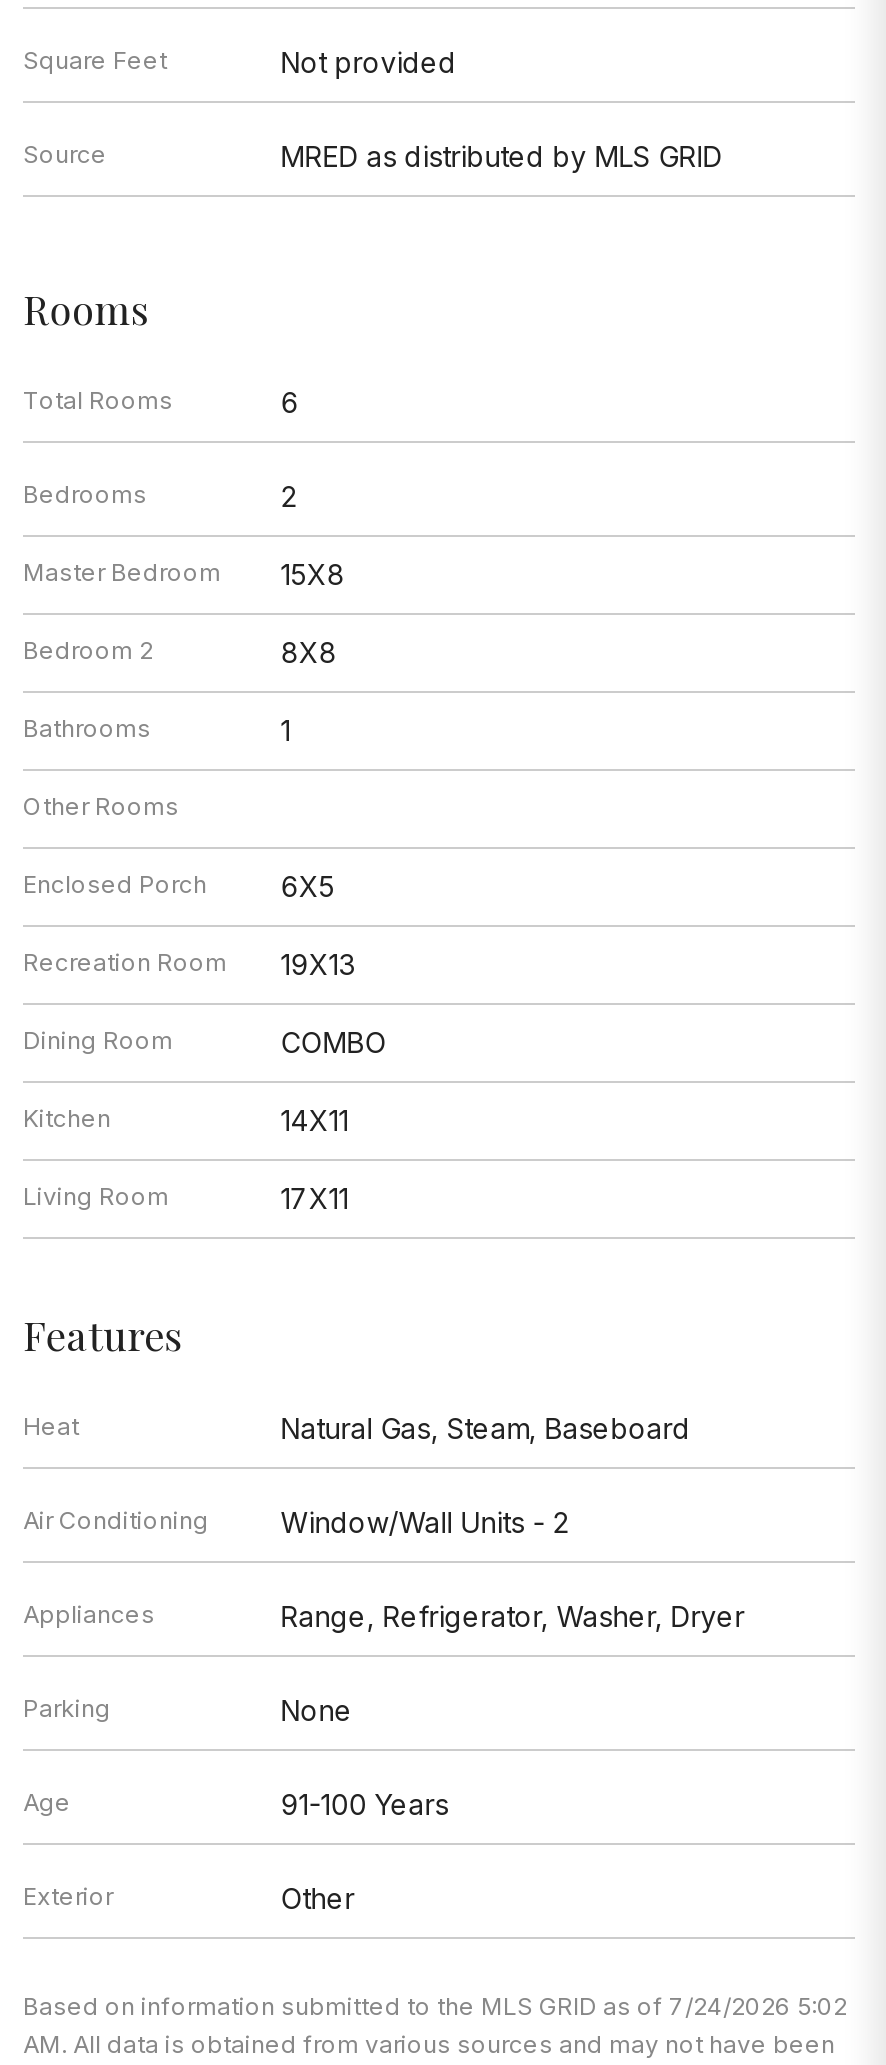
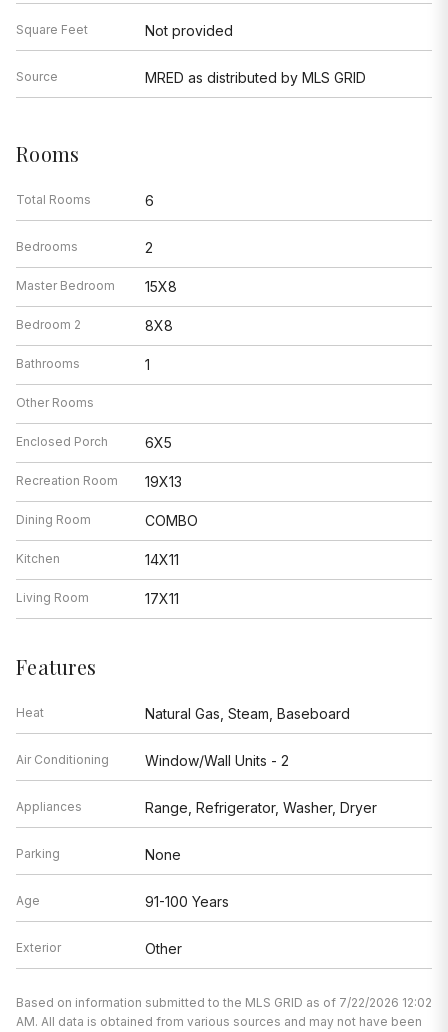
[23,1991,847,2021] Based on information submitted to the MLS GRID as of 7/24/2026 5:02 -> [16,995,432,1010] Based on information submitted to the MLS GRID as of 7/22/2026 12:02

